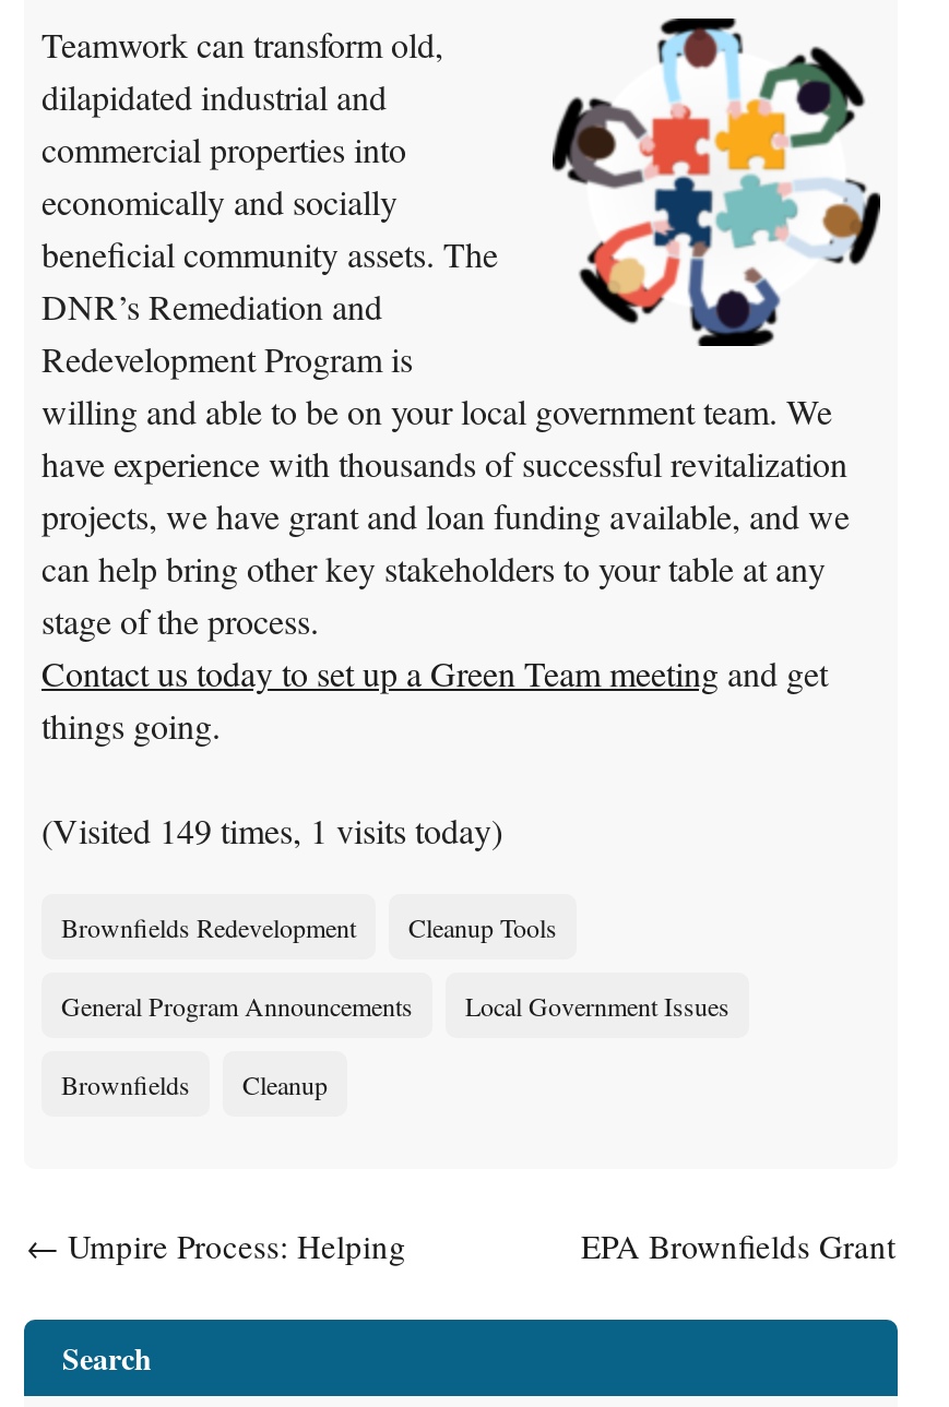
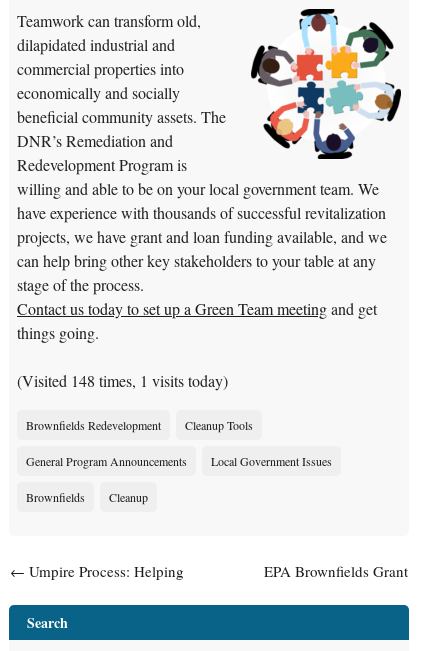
[41,806,502,851] (Visited 149 times, 1 visits today) -> [17,369,228,390] (Visited 148 times, 1 visits today)

